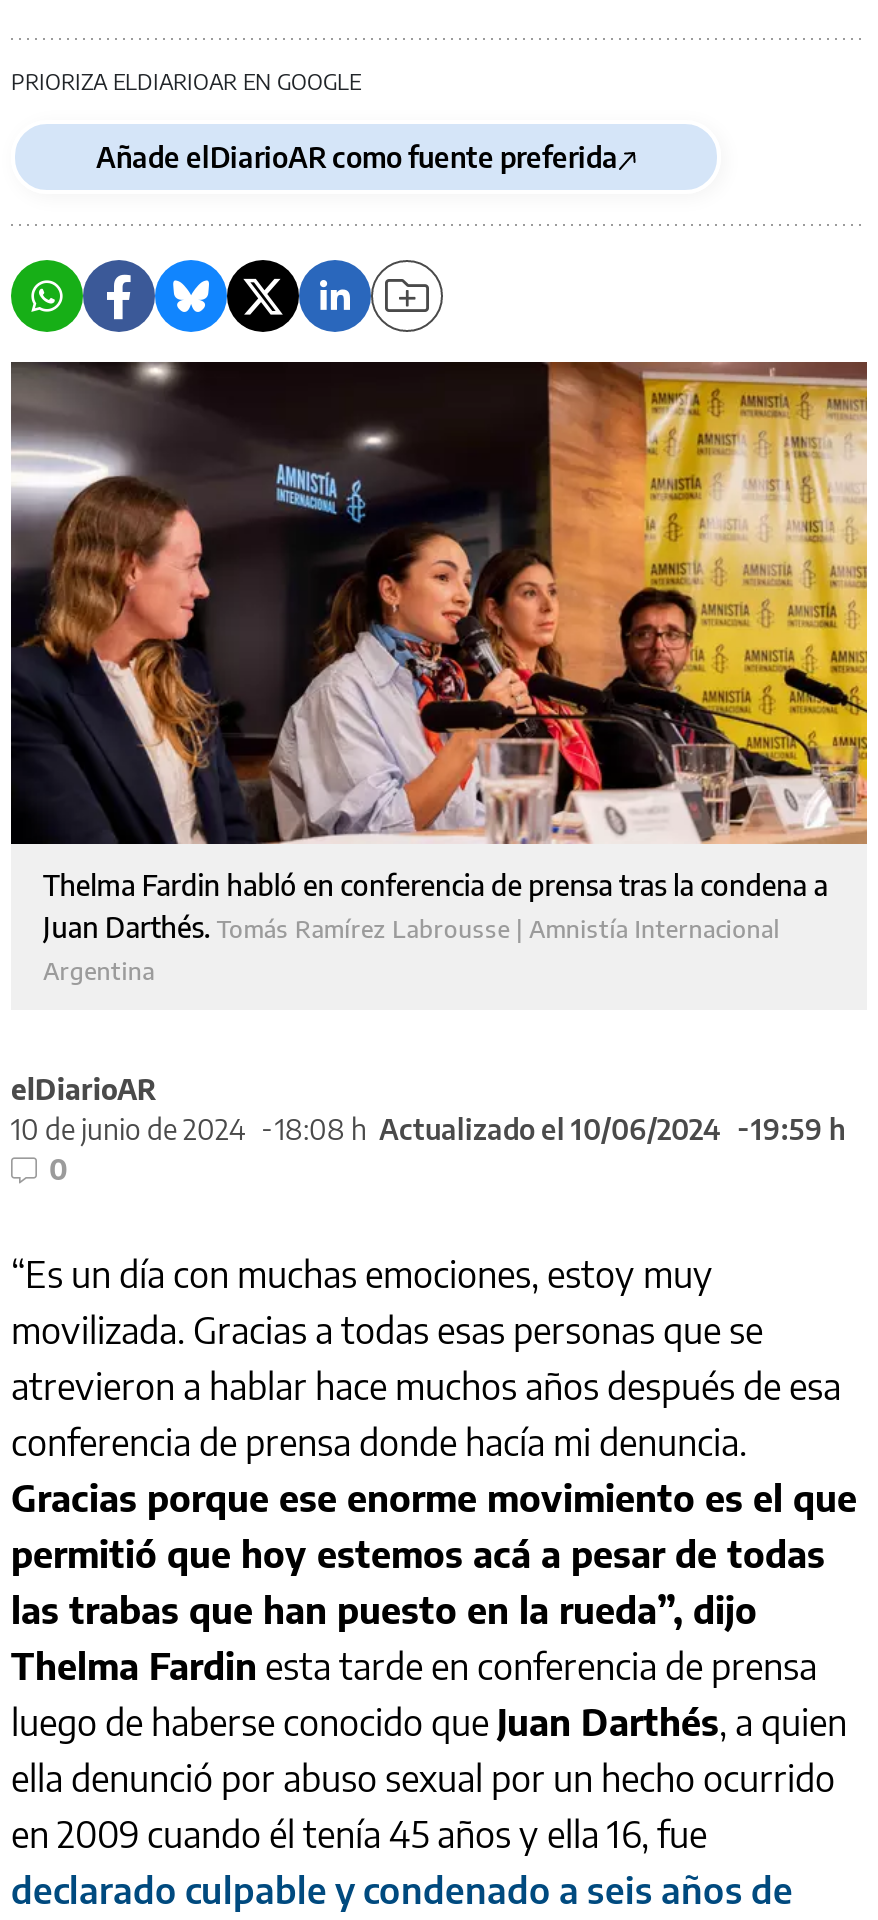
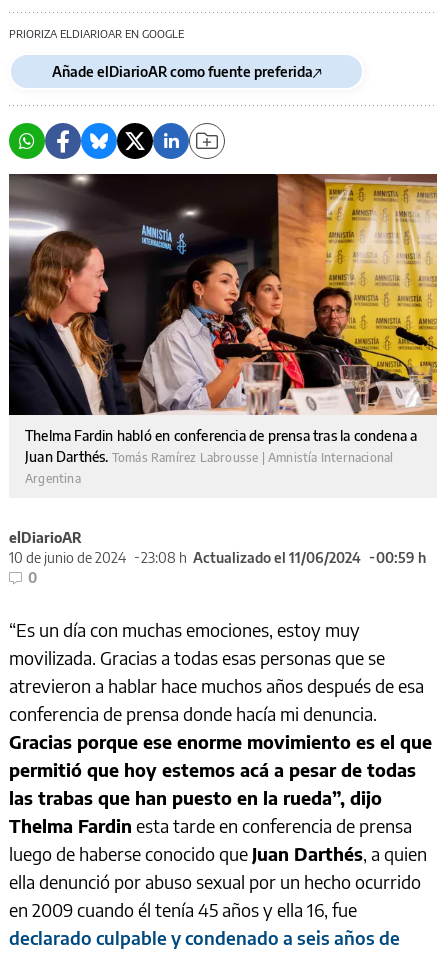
[275,1112,721,1146] 18:08 h Actualizado el 10/06/2024 -> [141,549,361,566] 23:08 h Actualizado el 11/06/2024
[751,1112,845,1146] 19:59 h -> [376,549,426,566] 00:59 h

